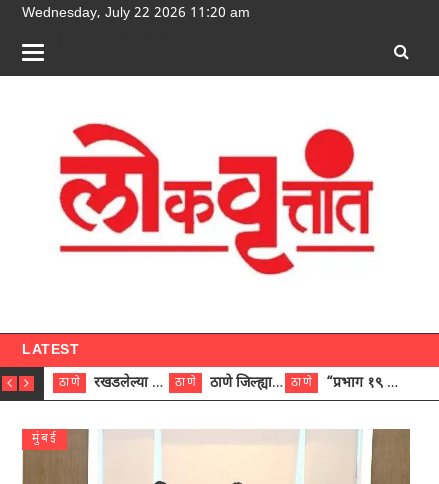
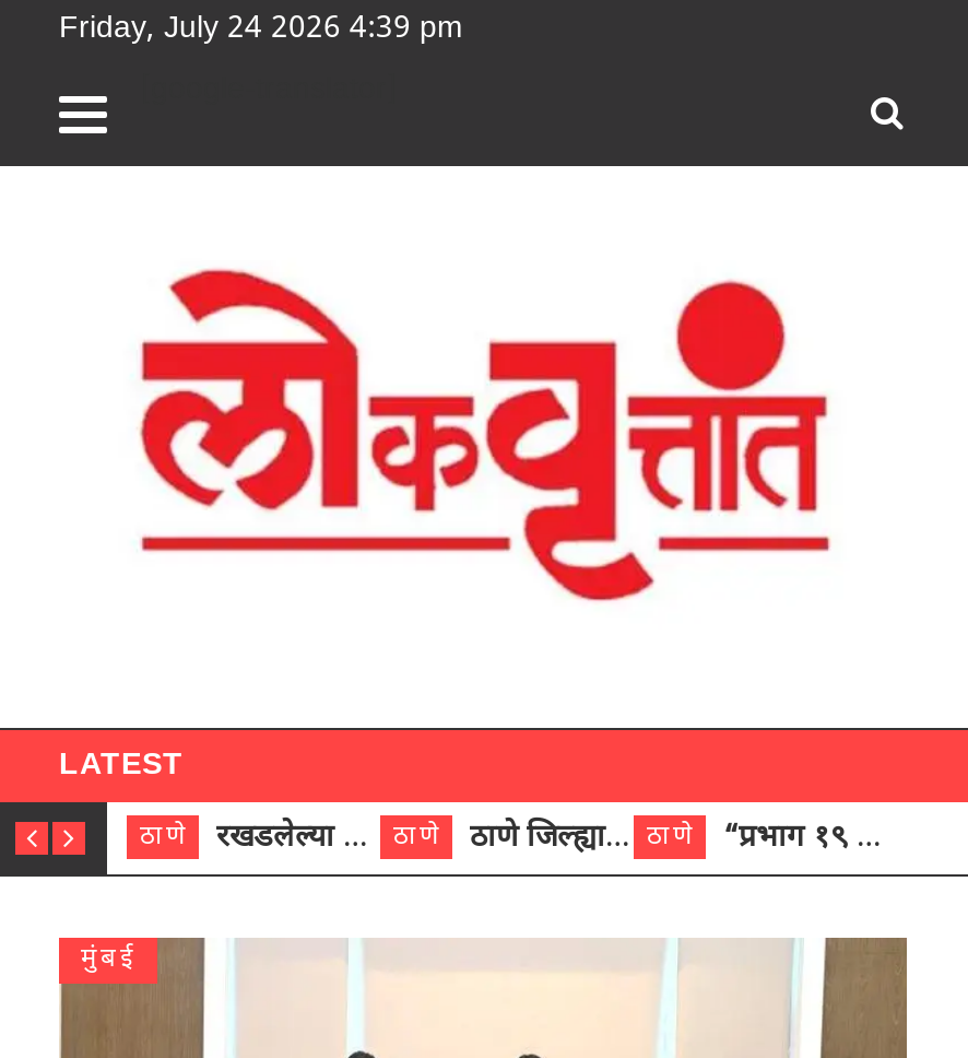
[22,4,250,23] Wednesday, July 22 2026 11:20 am -> [59,9,463,50] Friday, July 24 2026 4:39 pm

